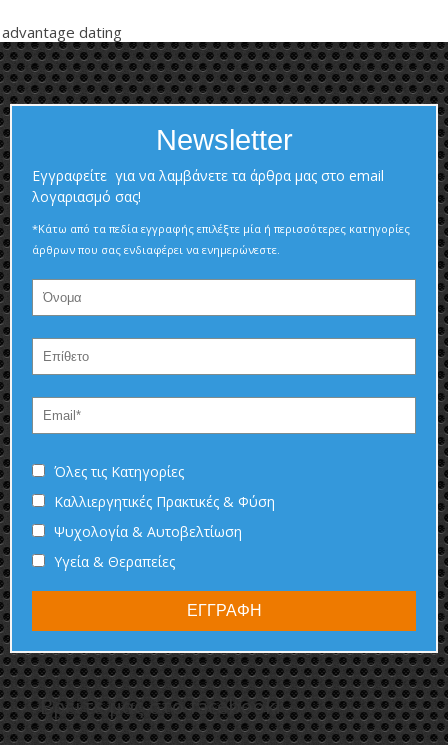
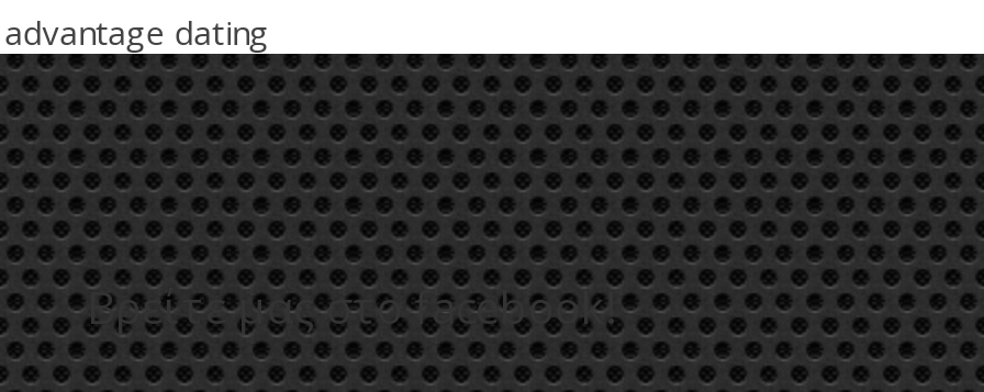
[9,103,439,654] [image] | Newsletter | Εγγραφείτε για να λαμβάνετε τα άρθρα μας στο email | λογαριασμό σας! | *Κάτω από τα πεδία εγγραφής επιλέξτε μία ή περισσότερες κατηγορίες | άρθρων που σας ενδιαφέρει να ενημερώνεστε. -> none
[50,462,275,619] Όλες τις Κατηγορίες | Καλλιεργητικές Πρακτικές & Φύση | Ψυχολογία & Αυτοβελτίωση | Υγεία & Θεραπείες | ΕΓΓΡΑΦΗ -> none

